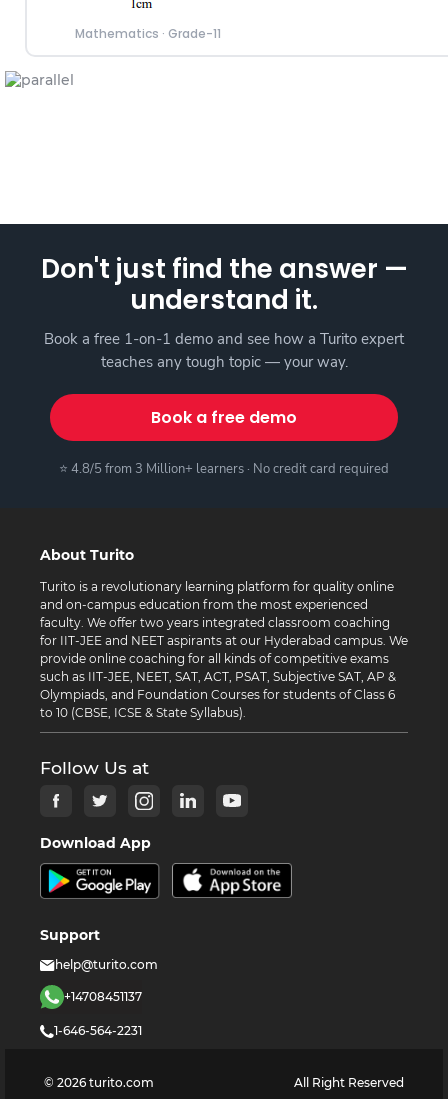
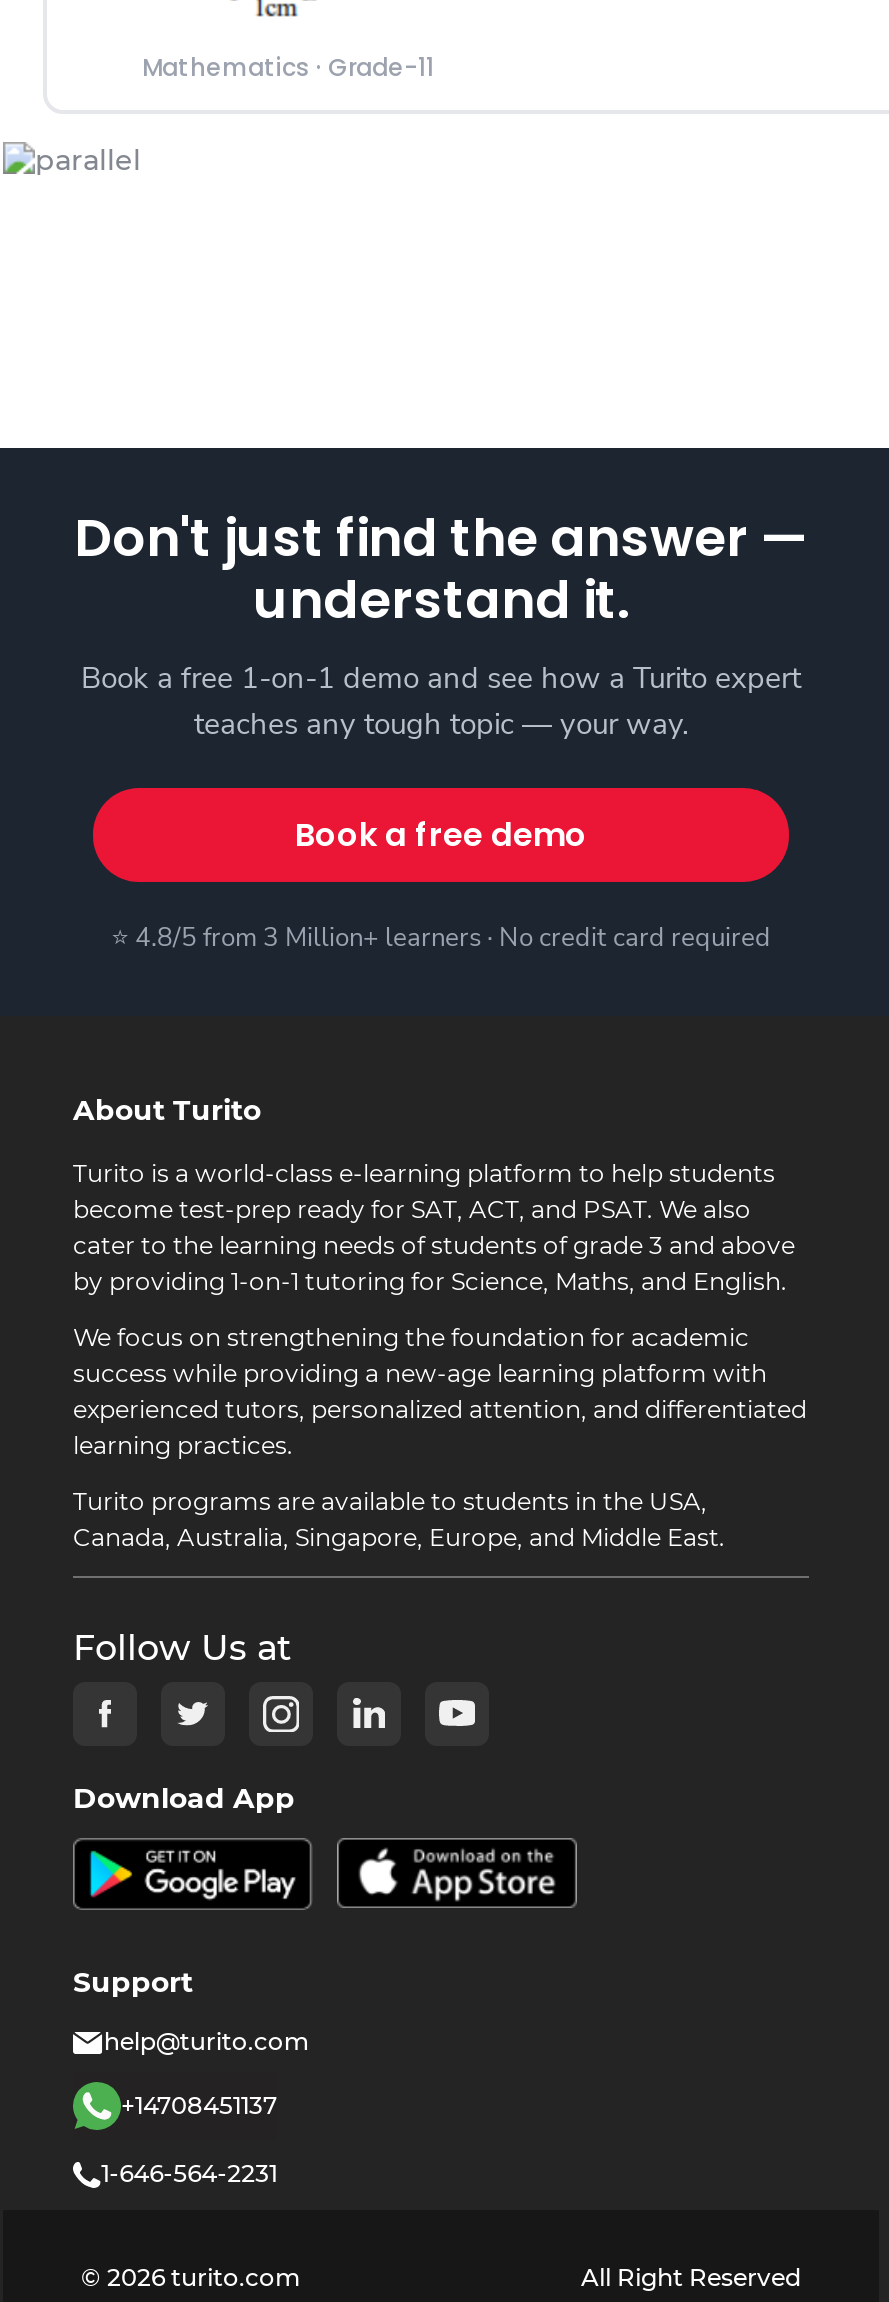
[40,579,408,720] Turito is a revolutionary learning platform for quality online | and on-campus education from the most experienced | faculty. We offer two years integrated classroom coaching | for IIT-JEE and NEET aspirants at our Hyderabad campus. We | provide online coaching for all kinds of competitive exams | such as IIT-JEE, NEET, SAT, ACT, PSAT, Subjective SAT, AP & | Olympiads, and Foundation Courses for students of Class 6 | to 10 (CBSE, ICSE & State Syllabus). -> [73,1157,807,1551] Turito is a world-class e-learning platform to help students | become test-prep ready for SAT, ACT, and PSAT. We also | cater to the learning needs of students of grade 3 and above | by providing 1-on-1 tutoring for Science, Maths, and English. | We focus on strengthening the foundation for academic | success while providing a new-age learning platform with | experienced tutors, personalized attention, and differentiated | learning practices. | Turito programs are available to students in the USA, | Canada, Australia, Singapore, Europe, and Middle East.

